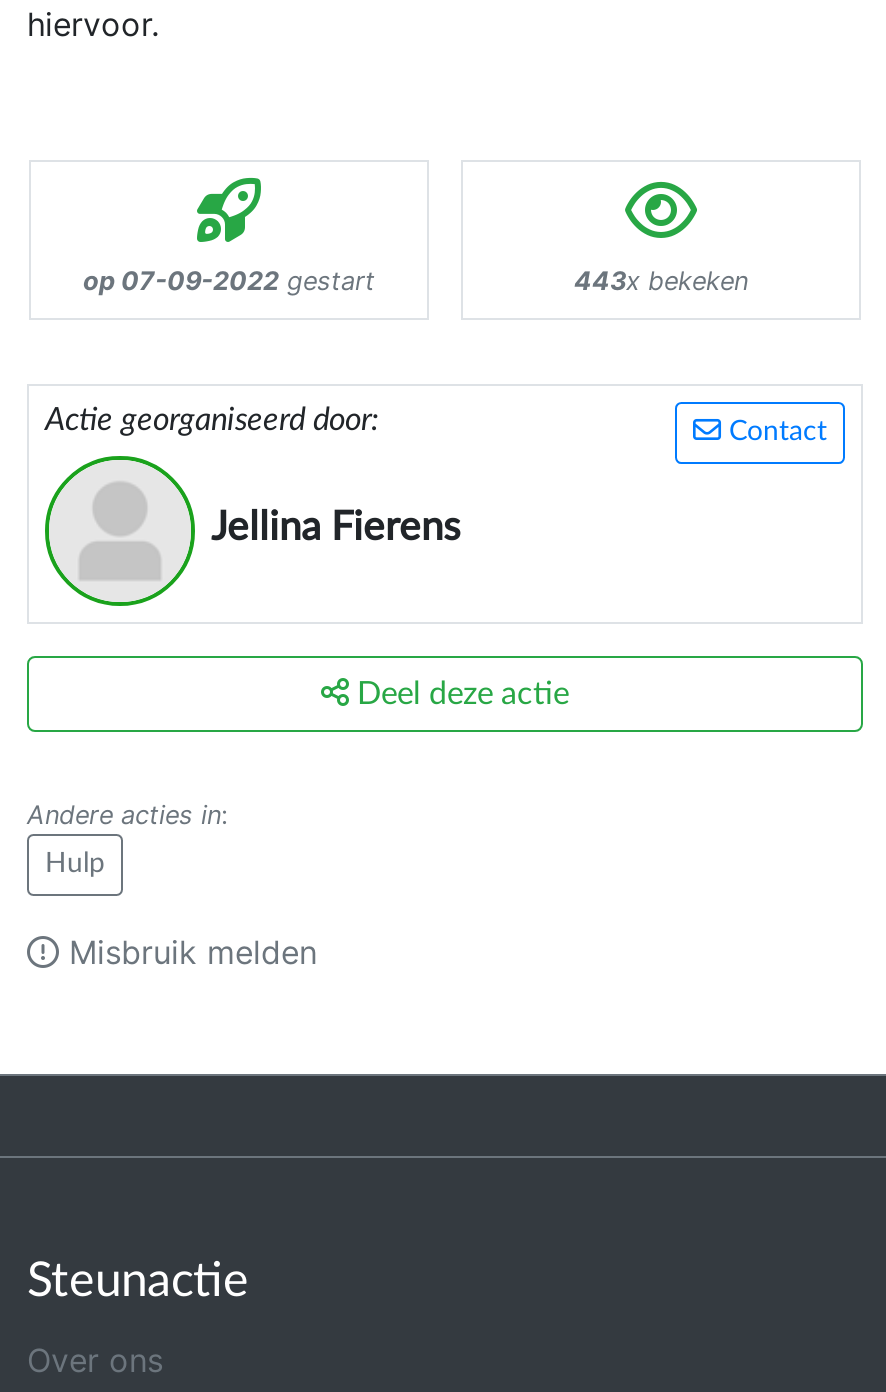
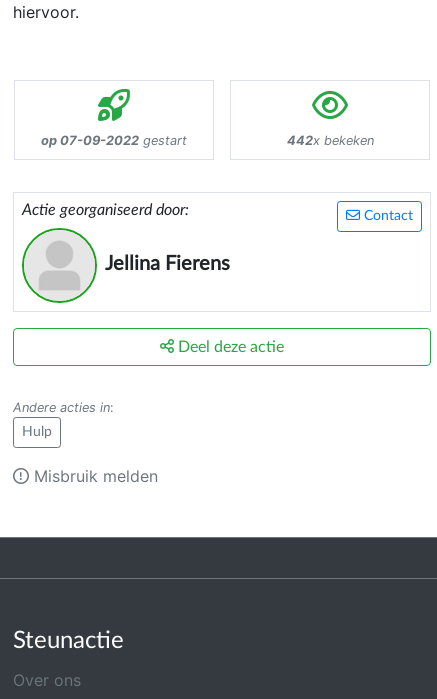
[574,267,748,297] 443x bekeken -> [286,133,373,148] 442x bekeken

